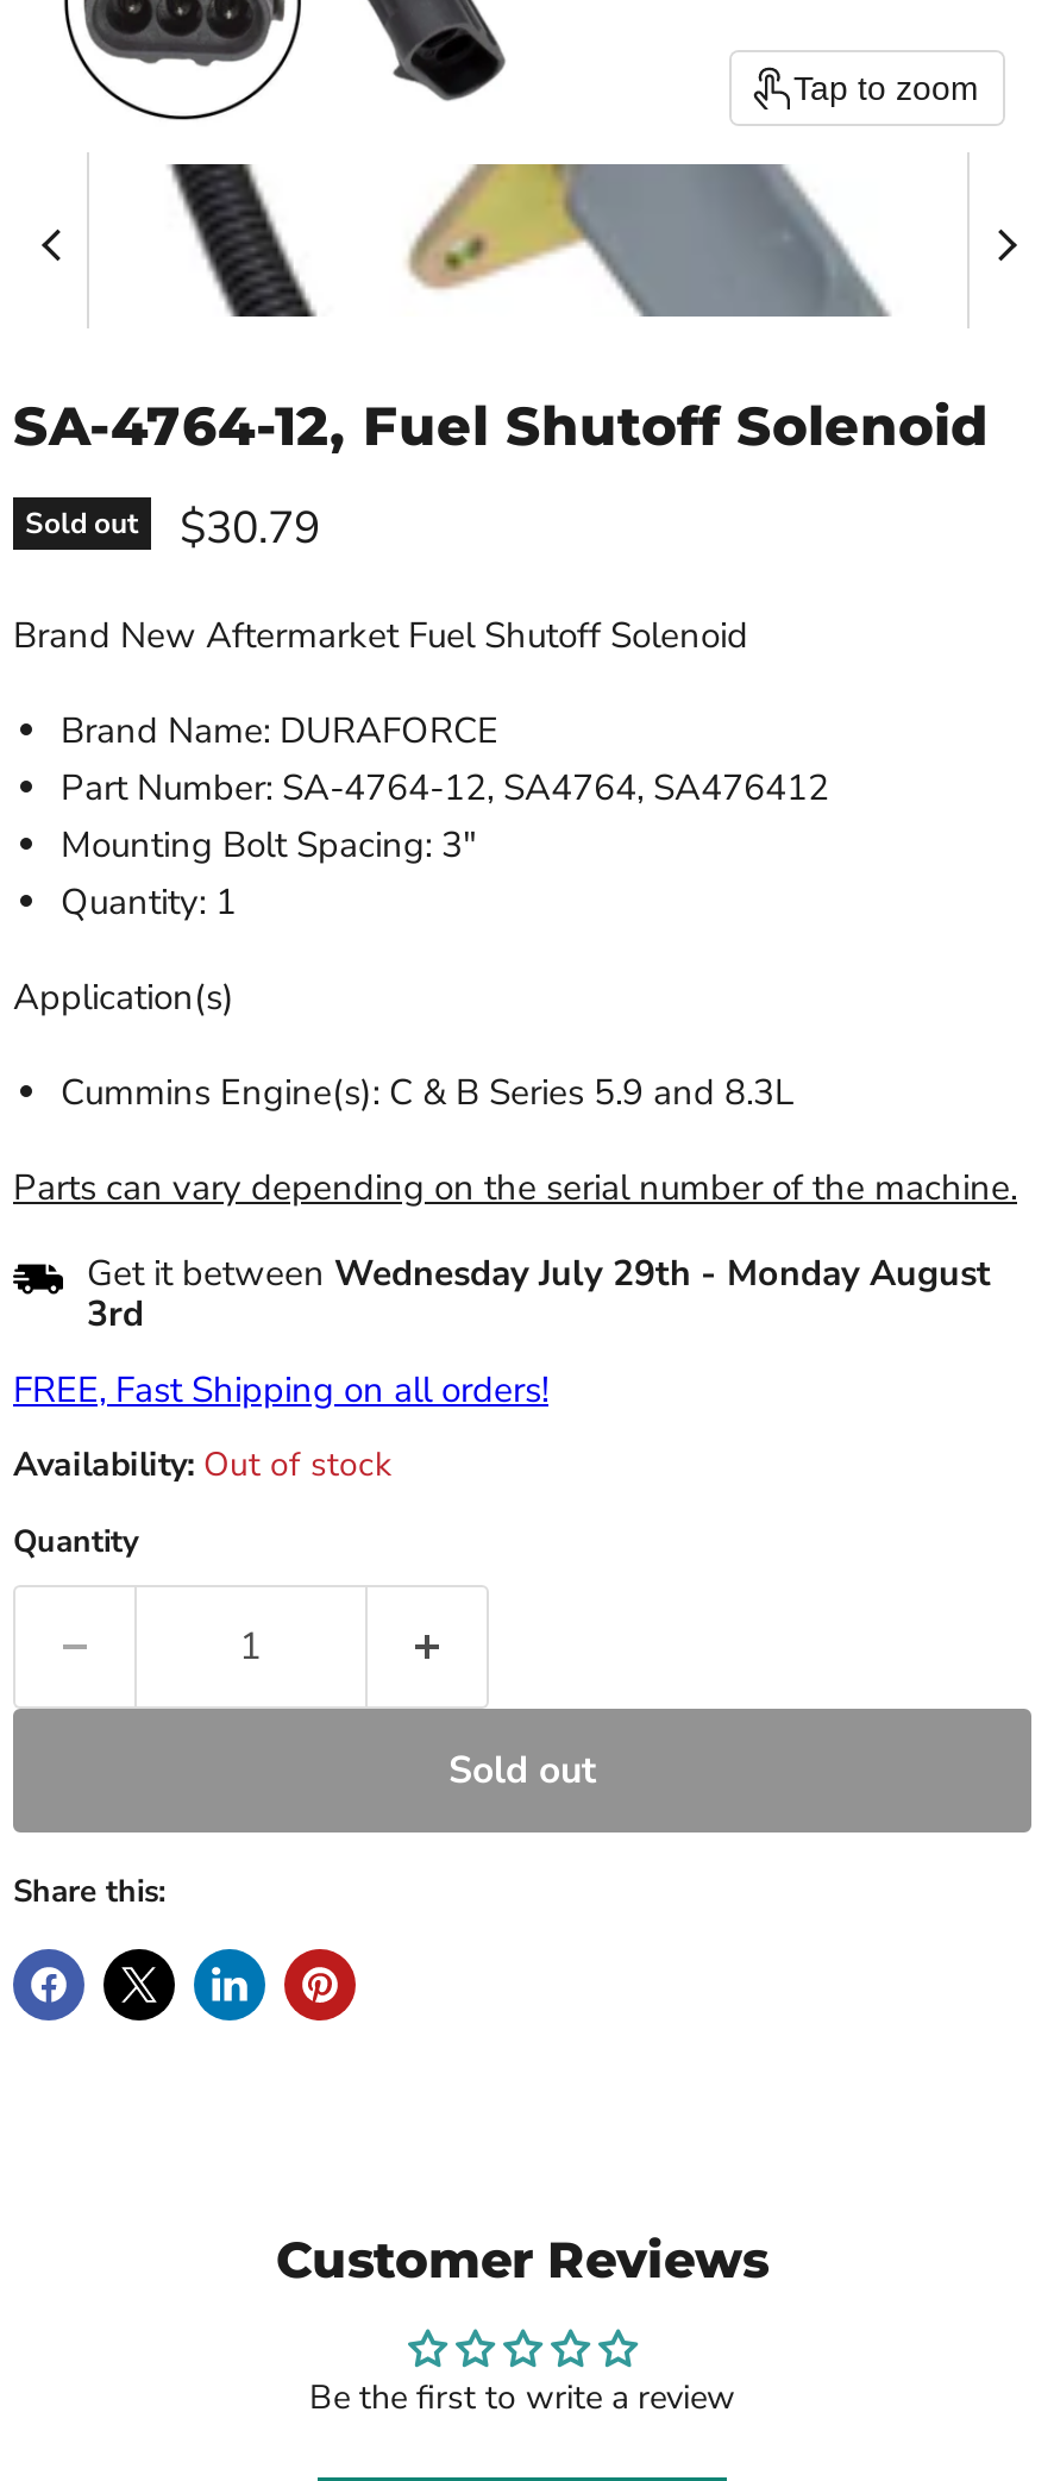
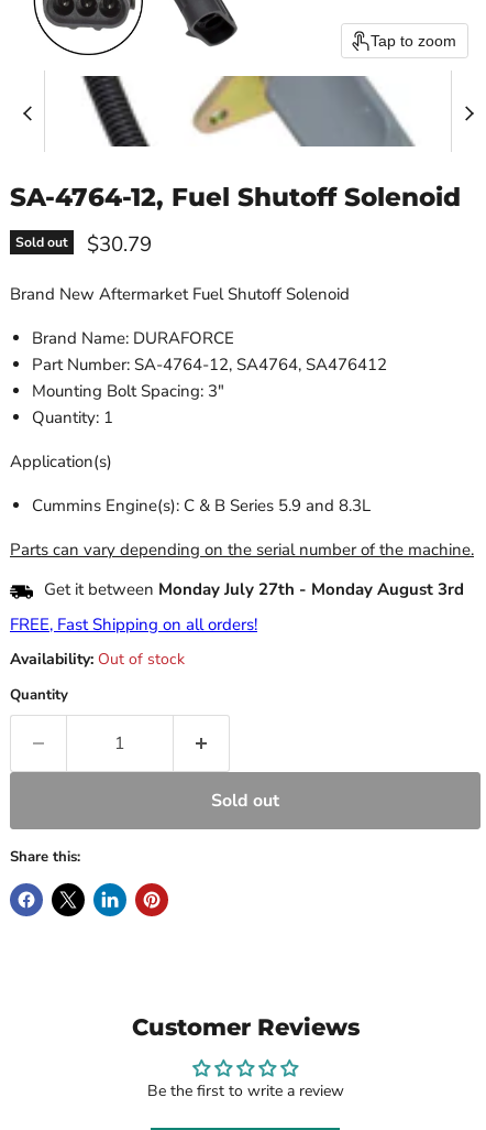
[87,1249,991,1337] Get it between Wednesday July 29th - Monday August | 3rd -> [44,578,464,600] Get it between Monday July 27th - Monday August 3rd

